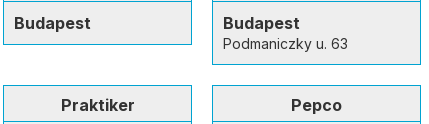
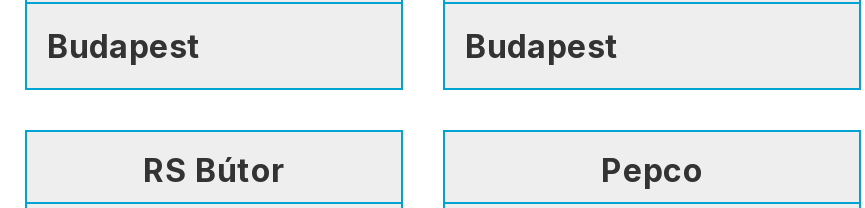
[60,35,348,115] Podmaniczky u. 63 | Praktiker -> [143,149,285,189] RS Bútor

